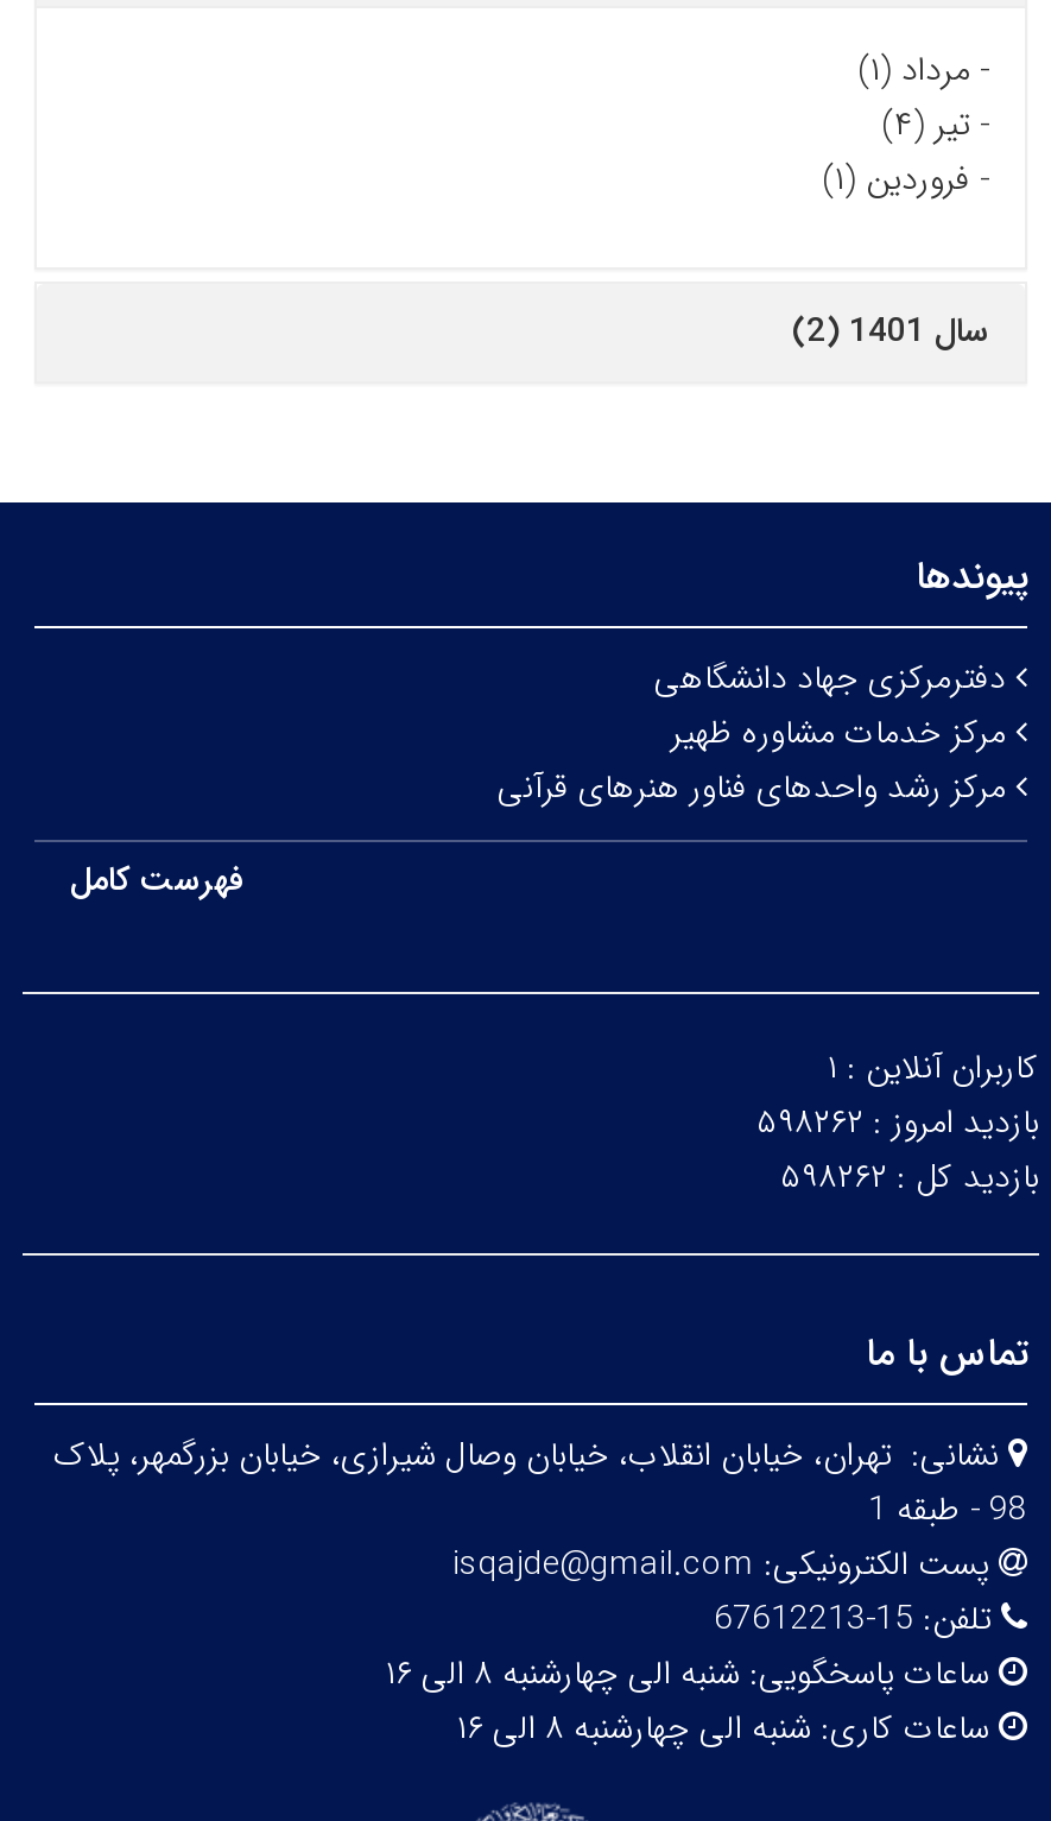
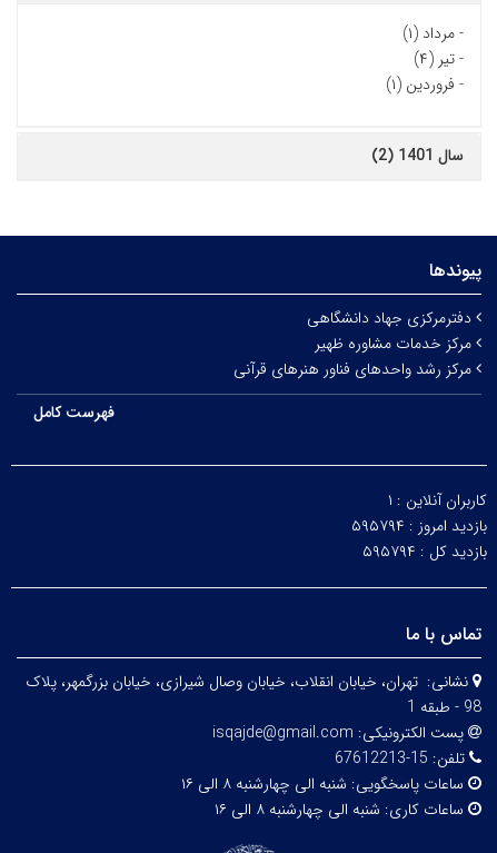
[756,1096,1039,1149] بازدید امروز : ۵۹۸۲۶۲ -> [351,514,487,538] بازدید امروز : ۵۹۵۷۹۴
[780,1151,1039,1203] بازدید کل : ۵۹۸۲۶۲ -> [362,539,487,564] بازدید کل : ۵۹۵۷۹۴

